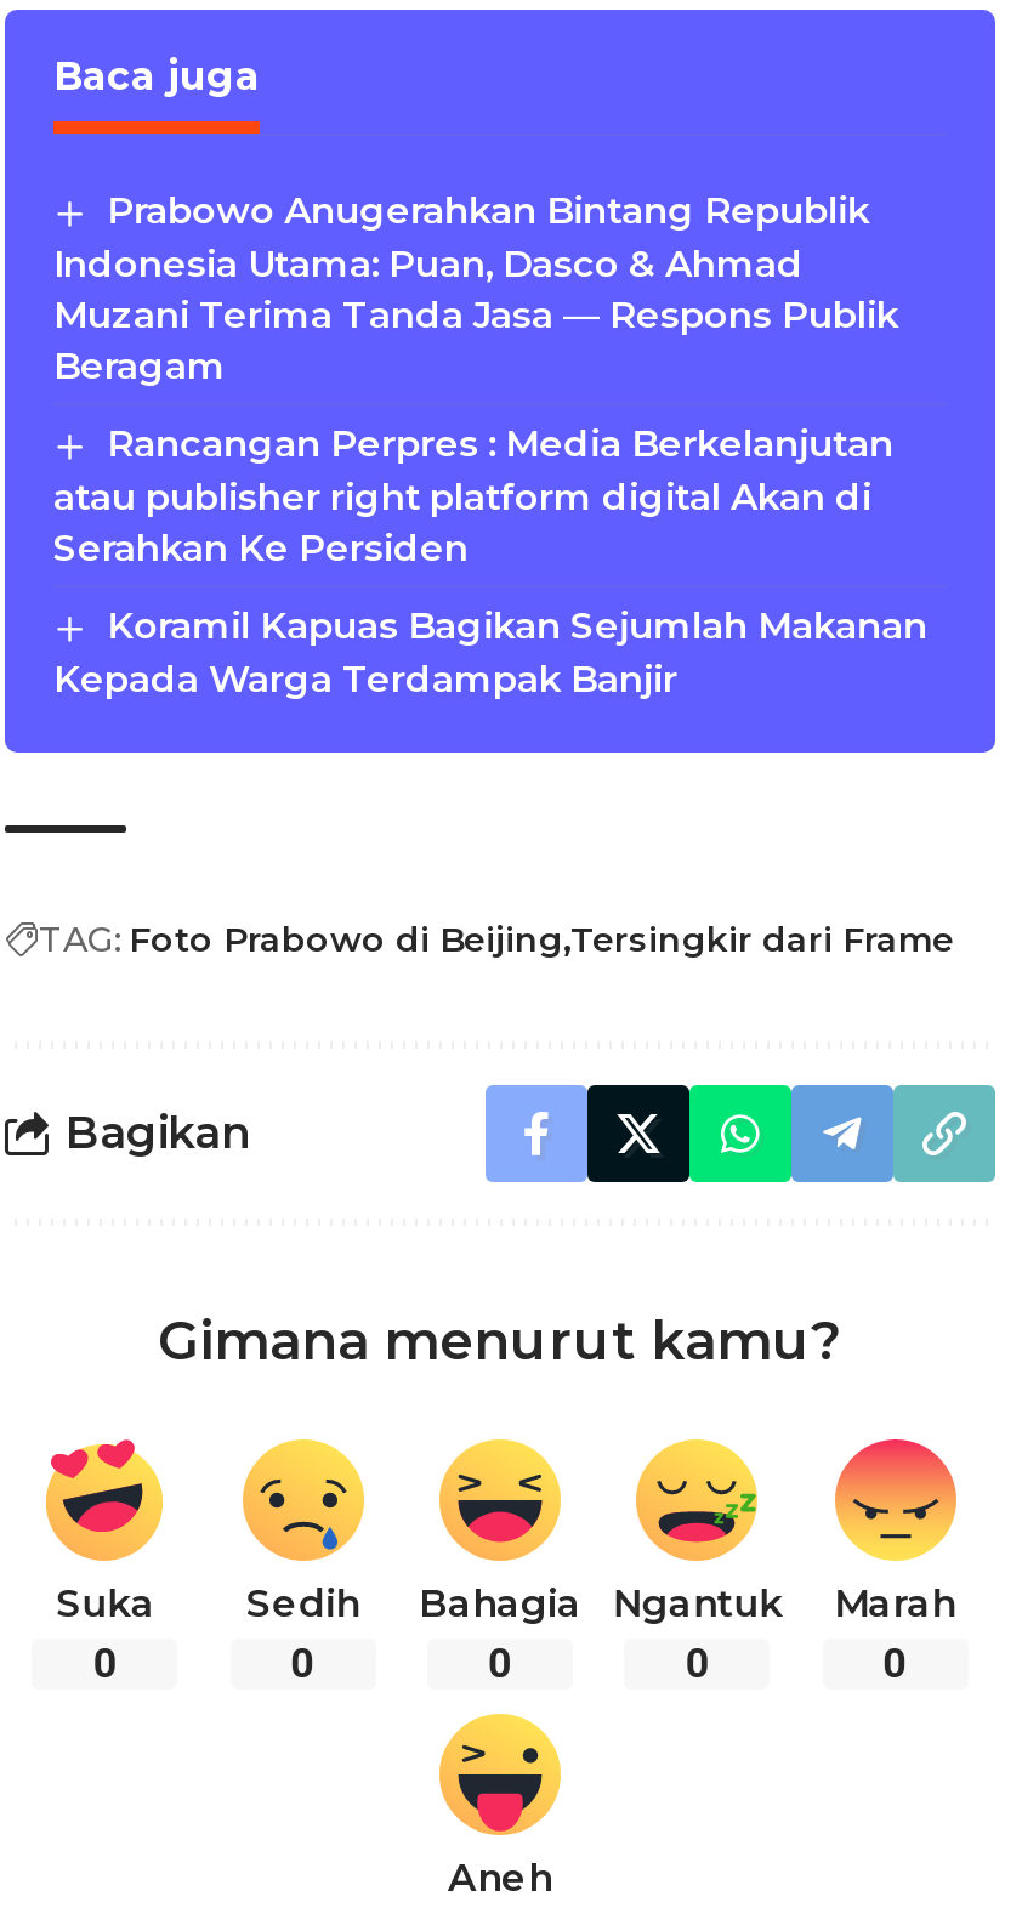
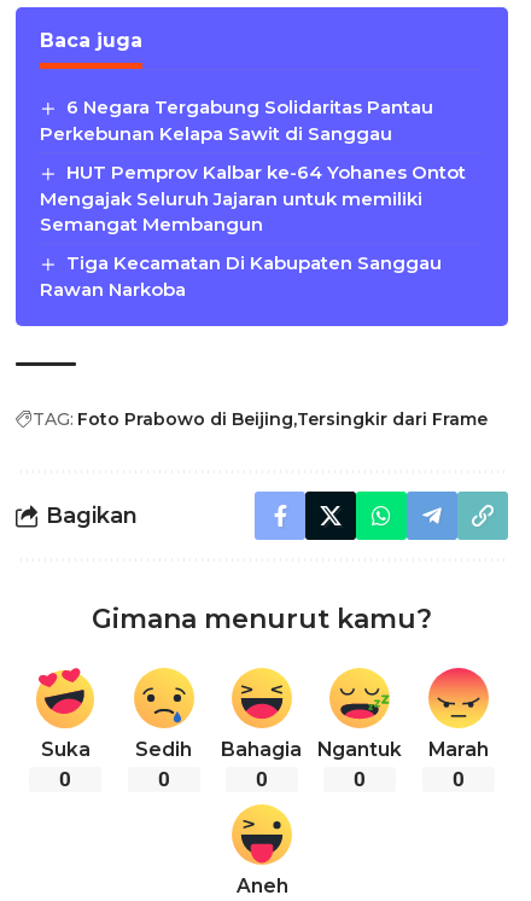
[53,187,898,389] Prabowo Anugerahkan Bintang Republik | Indonesia Utama: Puan, Dasco & Ahmad | Muzani Terima Tanda Jasa — Respons Publik | Beragam -> [40,96,433,145] 6 Negara Tergabung Solidaritas Pantau | Perkebunan Kelapa Sawit di Sanggau
[53,420,894,571] Rancangan Perpres : Media Berkelanjutan | atau publisher right platform digital Akan di | Serahkan Ke Persiden -> [40,161,466,236] HUT Pemprov Kalbar ke-64 Yohanes Ontot | Mengajak Seluruh Jajaran untuk memiliki | Semangat Membangun
[53,602,928,702] Koramil Kapuas Bagikan Sejumlah Makanan | Kepada Warga Terdampak Banjir -> [40,251,442,301] Tiga Kecamatan Di Kabupaten Sanggau | Rawan Narkoba

